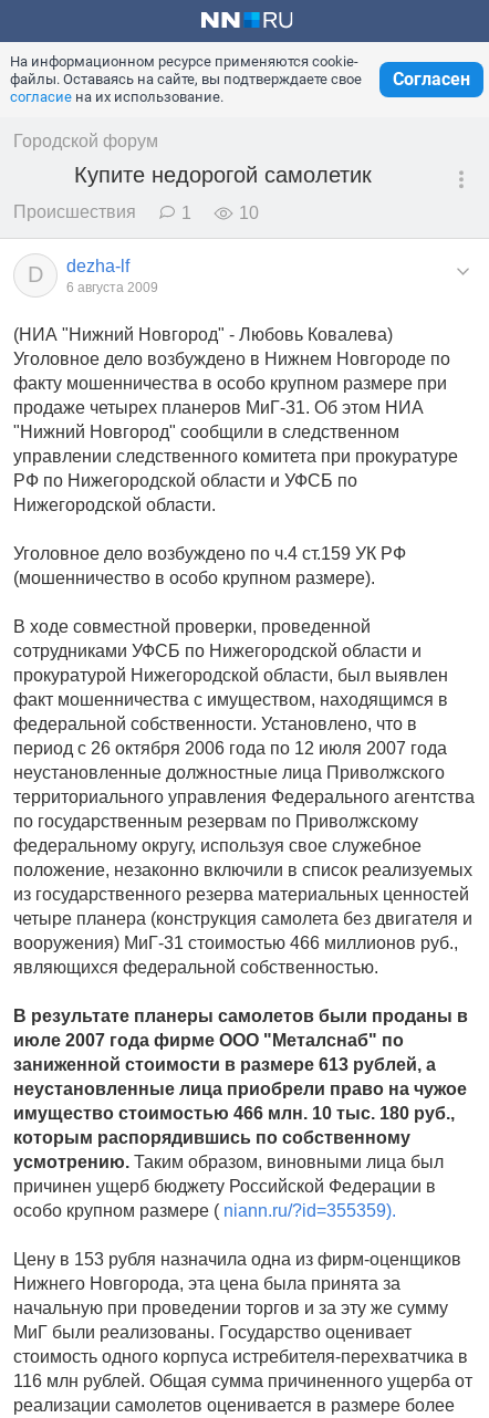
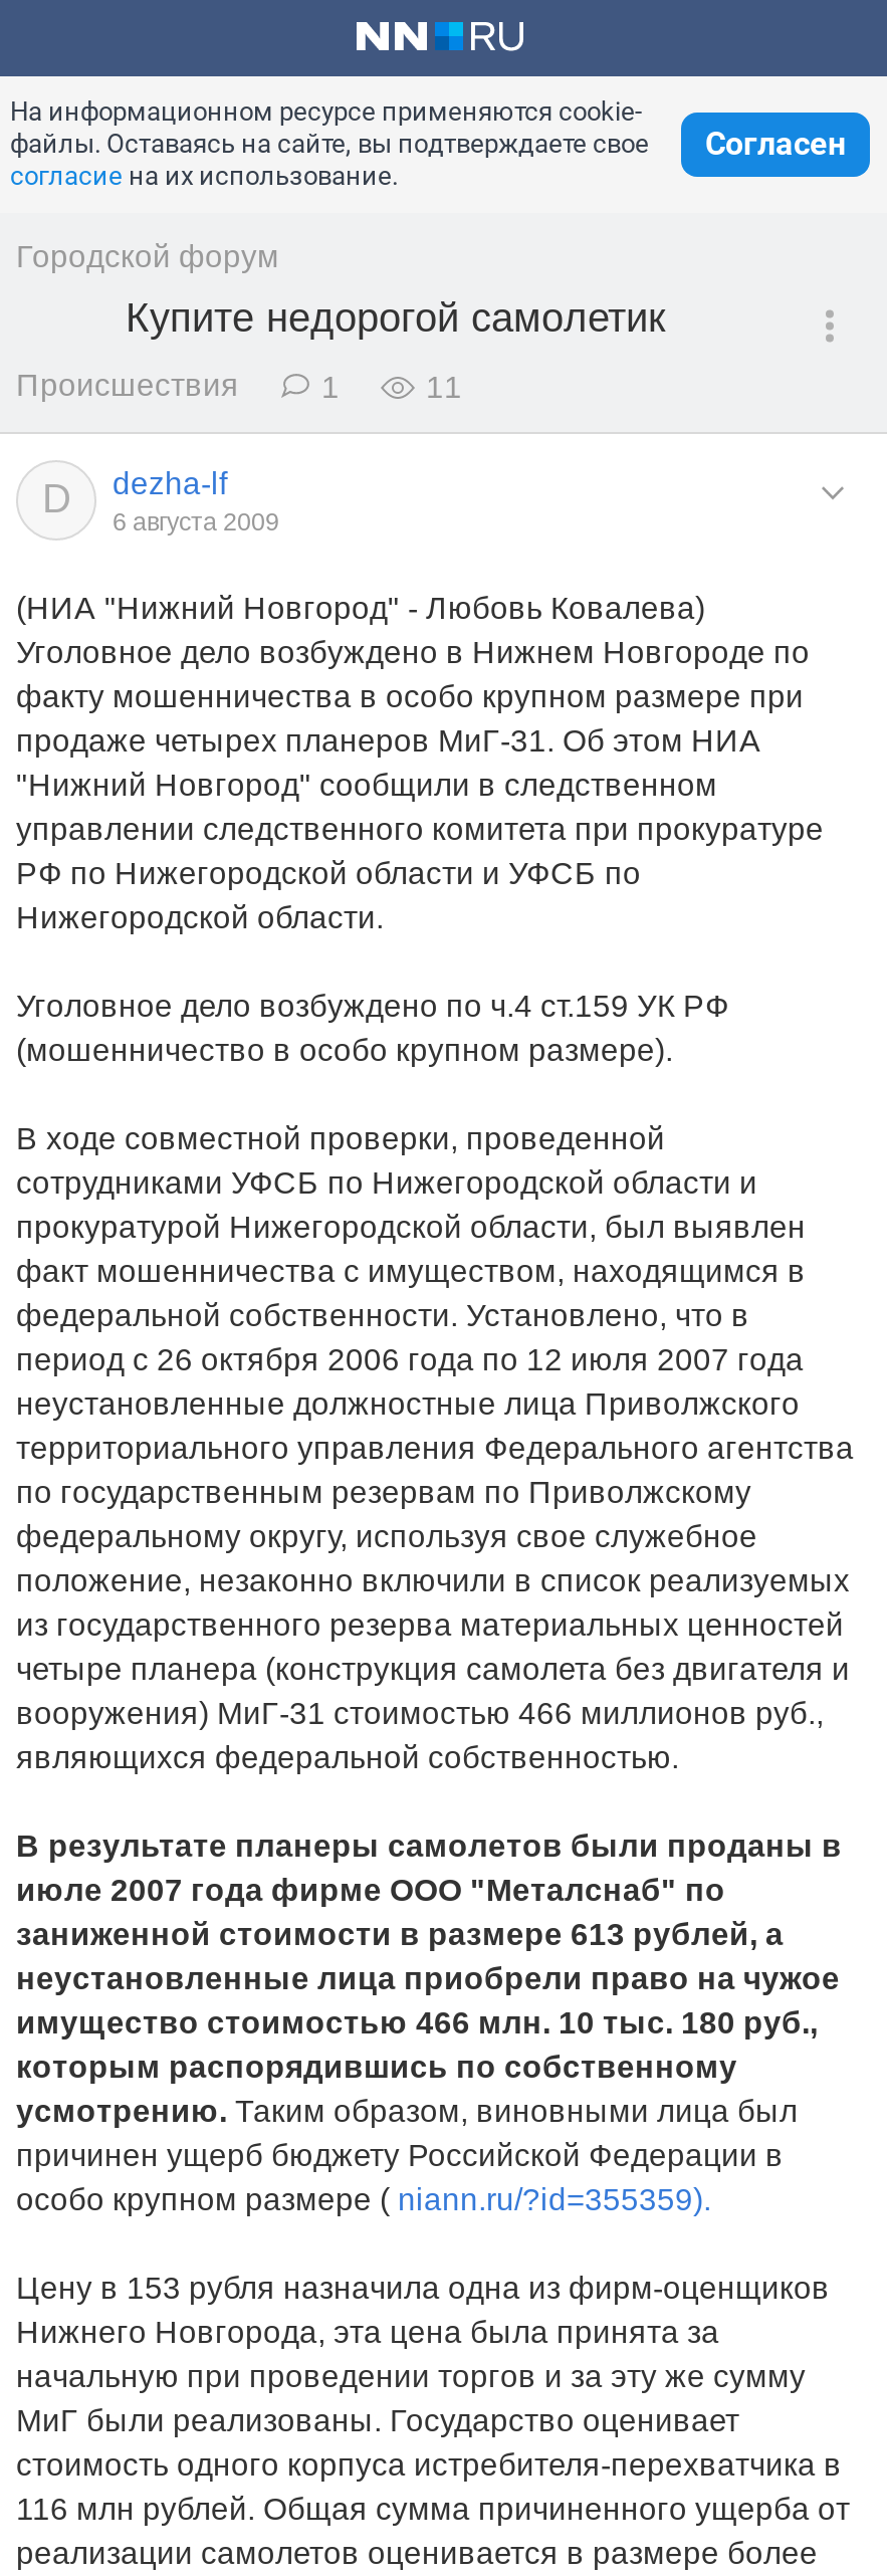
[239,203,259,222] 10 -> [426,369,462,403] 11

